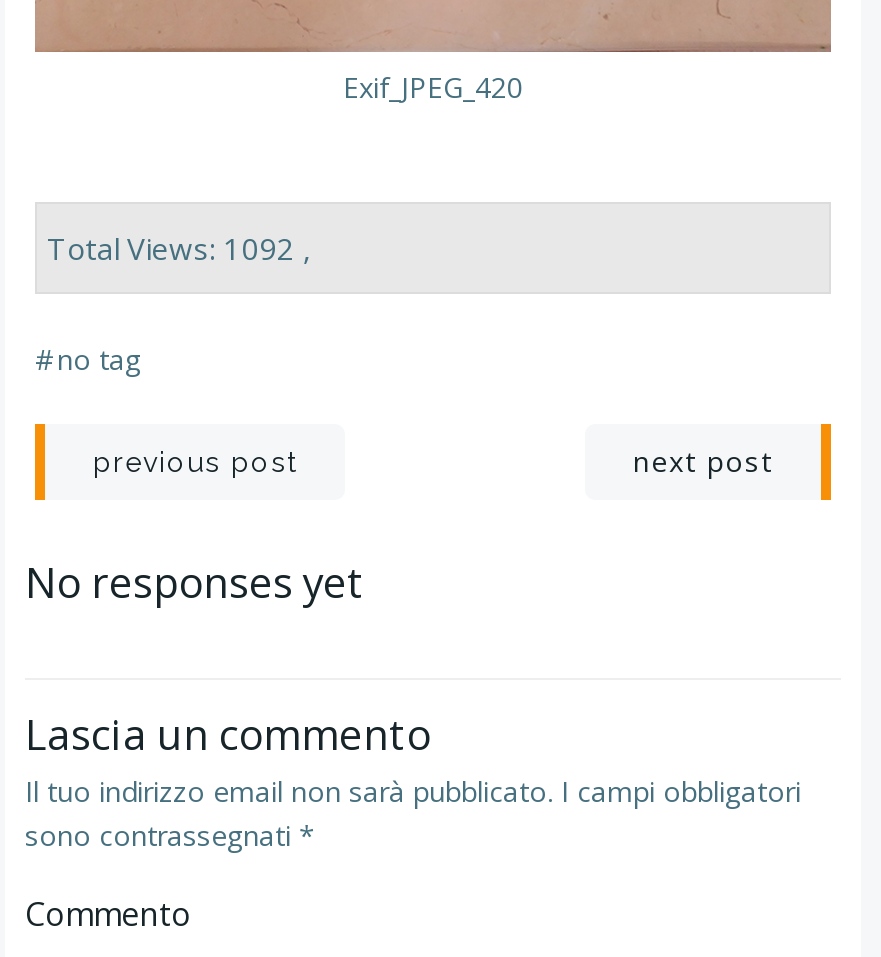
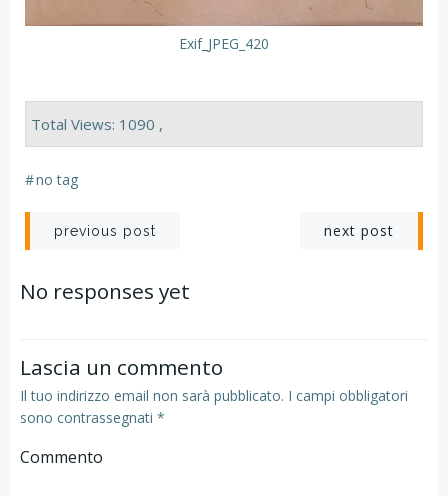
[47,228,311,268] Total Views: 1092 , -> [31,114,163,134] Total Views: 1090 ,

